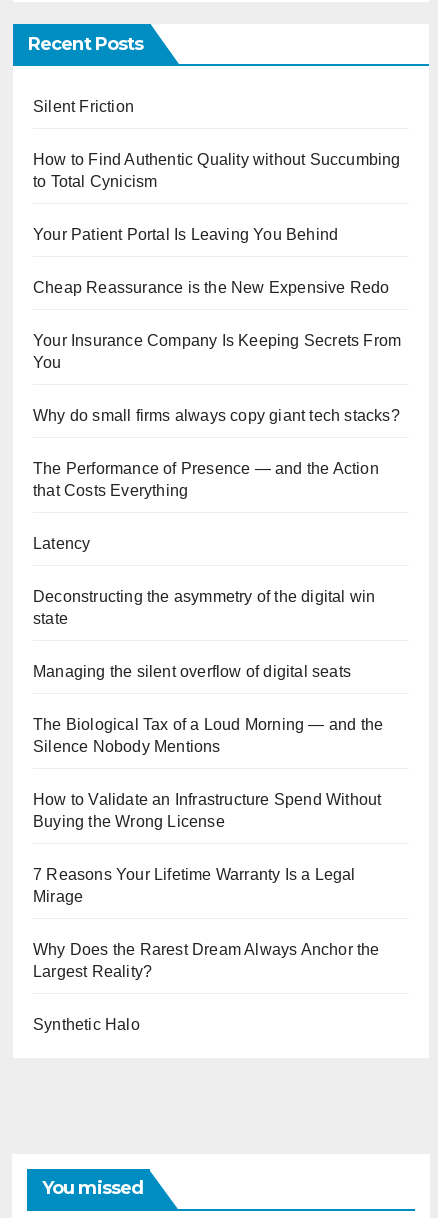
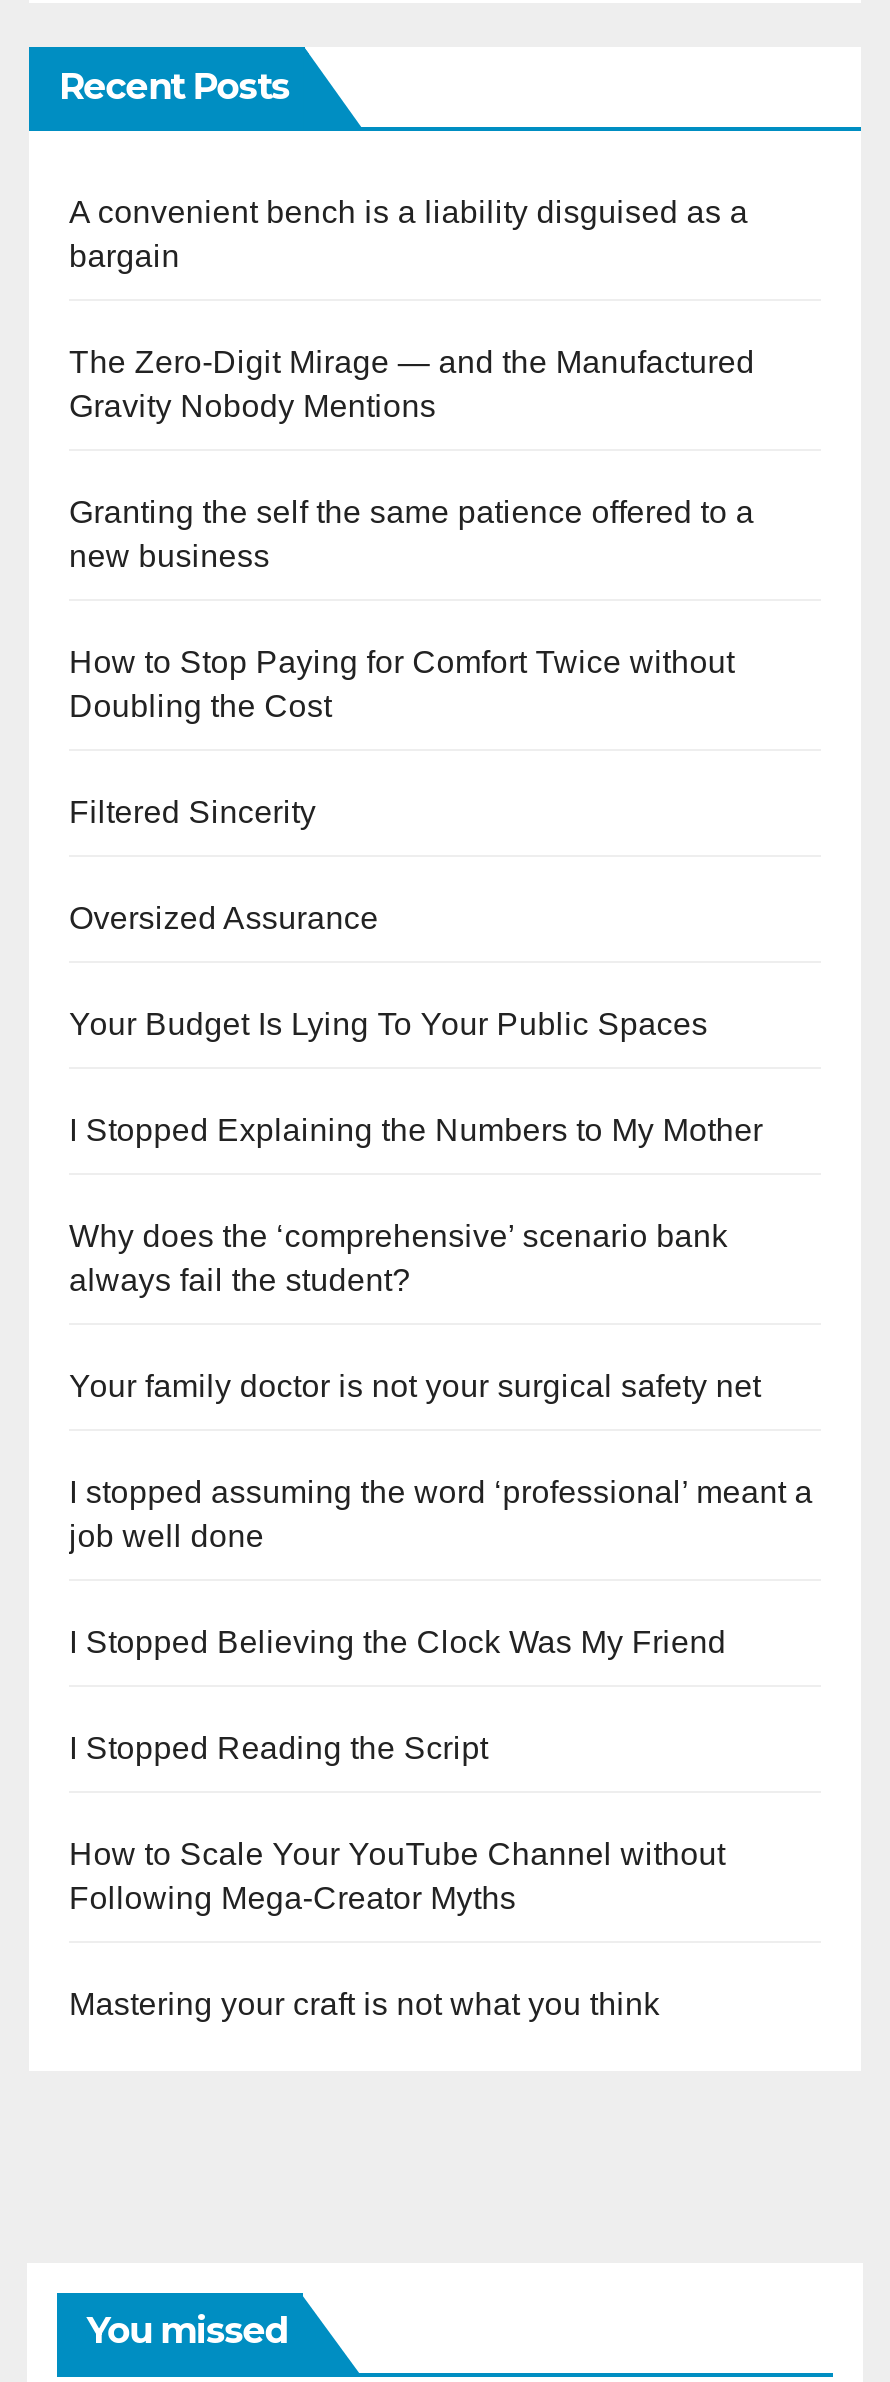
[33,98,134,115] Silent Friction -> [69,194,748,272] A convenient bench is a liability disguised as a | bargain
[33,151,401,190] How to Find Authentic Quality without Succumbing | to Total Cynicism -> [69,344,755,422] The Zero-Digit Mirage — and the Manufactured | Gravity Nobody Mentions
[33,226,338,243] Your Patient Portal Is Leaving You Behind -> [69,494,754,572] Granting the self the same patience offered to a | new business
[33,279,390,296] Cheap Reassurance is the New Expensive Redo -> [69,644,735,722] How to Stop Paying for Comfort Twice without | Doubling the Cost
[33,332,401,371] Your Insurance Company Is Keeping Secrets From | You -> [69,794,316,828] Filtered Sincerity
[33,407,400,424] Why do small firms always copy giant tech stacks? -> [69,900,379,934] Oversized Assurance
[33,460,379,499] The Performance of Presence — and the Action | that Costs Everything -> [69,1006,708,1040] Your Budget Is Lying To Your Public Spaces
[33,535,90,552] Latency -> [69,1112,763,1146] I Stopped Explaining the Numbers to My Mother
[33,588,375,627] Deconstructing the asymmetry of the digital win | state -> [69,1218,728,1296] Why does the ‘comprehensive’ scenario bank | always fail the student?
[33,663,351,680] Managing the silent overflow of digital seats -> [69,1368,761,1402] Your family doctor is not your surgical safety net
[33,716,383,755] The Biological Tax of a Loud Morning — and the | Silence Nobody Mentions -> [69,1474,813,1552] I stopped assuming the word ‘professional’ meant a | job well done
[33,791,381,830] How to Validate an Infrastructure Spend Without | Buying the Wrong License -> [69,1624,726,1658] I Stopped Believing the Clock Was My Friend
[33,866,356,905] 7 Reasons Your Lifetime Warranty Is a Legal | Mirage -> [69,1730,488,1764] I Stopped Reading the Script
[33,941,380,980] Why Does the Rarest Dream Always Anchor the | Largest Reality? -> [69,1836,725,1914] How to Scale Your YouTube Channel without | Following Mega-Creator Myths
[33,1016,140,1033] Synthetic Halo -> [69,1986,660,2020] Mastering your craft is not what you think

